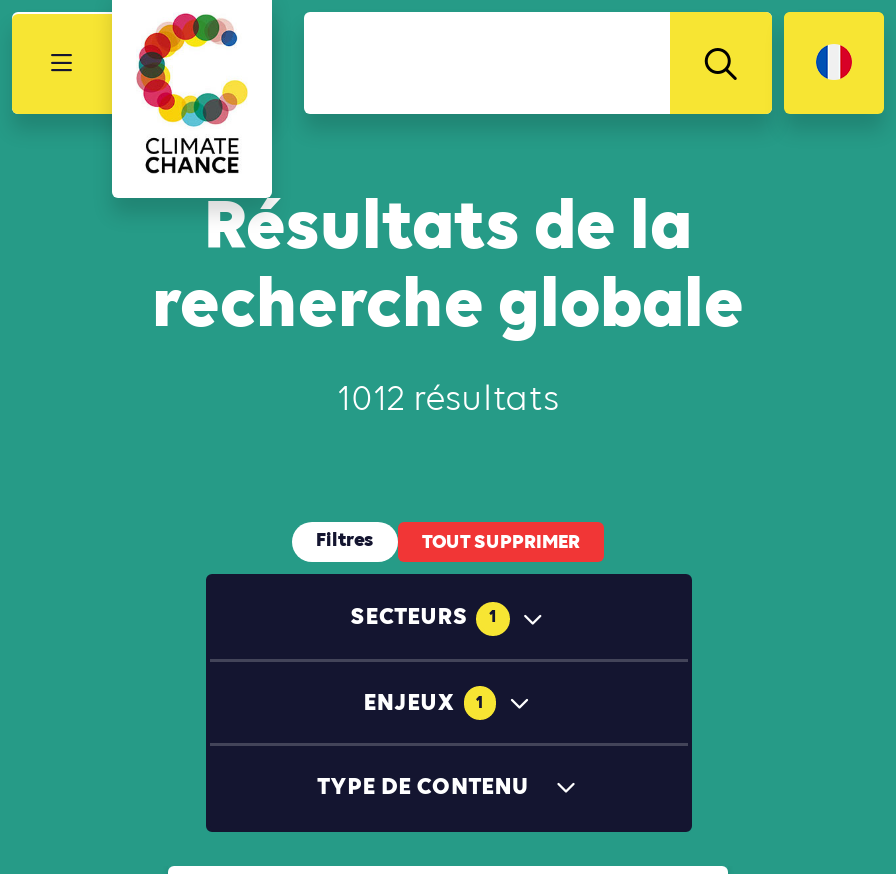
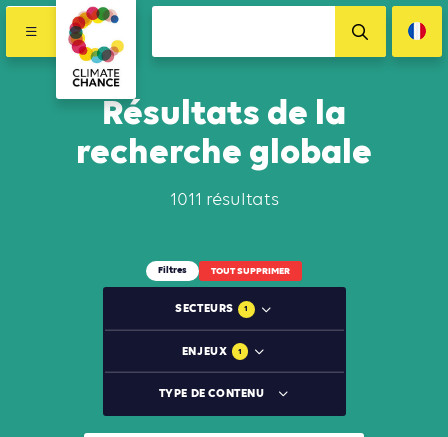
[337,383,559,419] 1012 résultats -> [169,191,278,209] 1011 résultats

